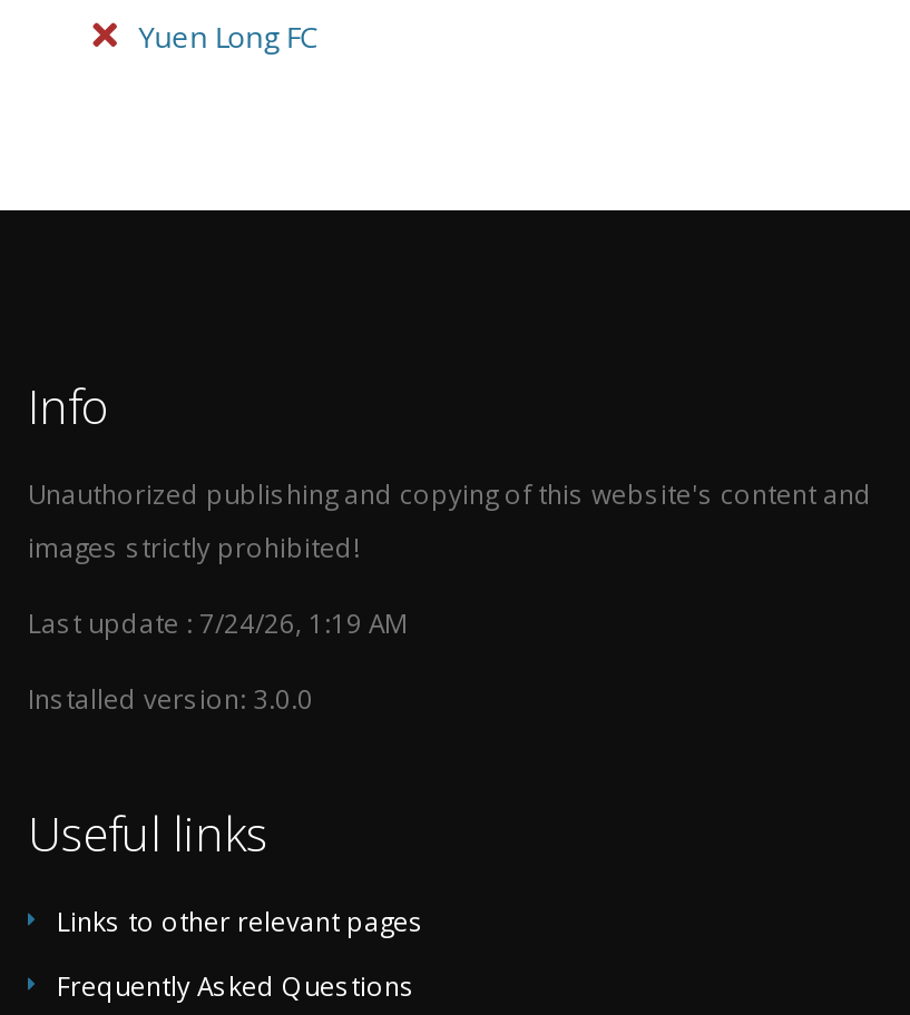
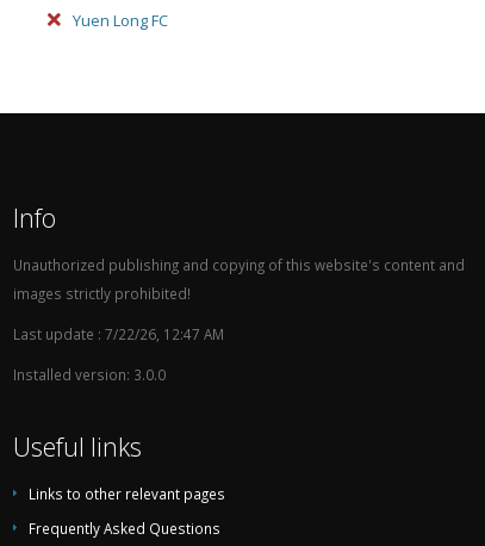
[28,605,407,640] Last update : 7/24/26, 1:19 AM -> [13,324,224,343] Last update : 7/22/26, 12:47 AM

